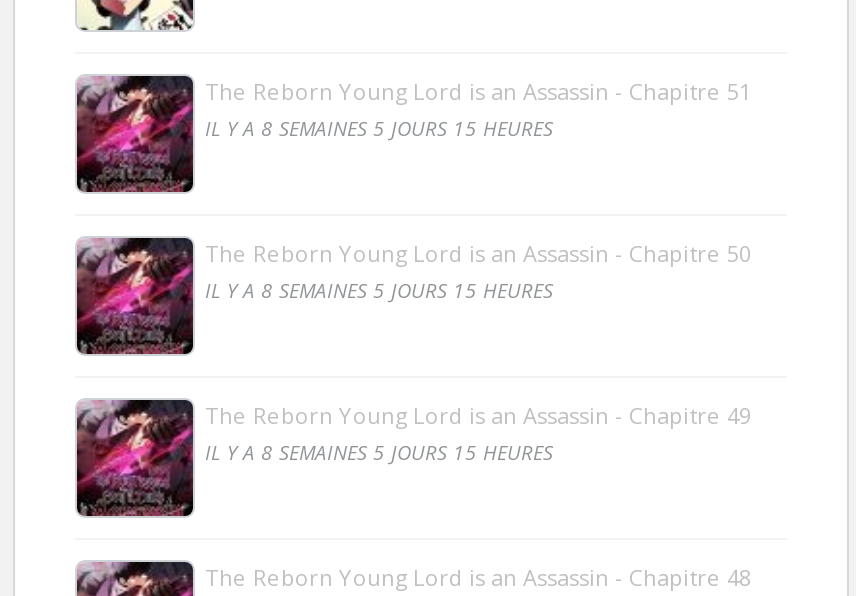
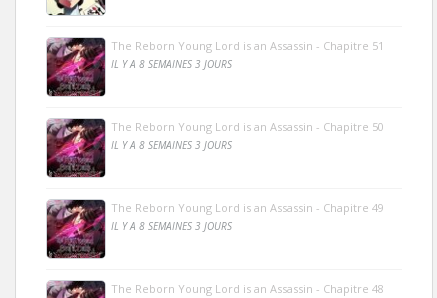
[205,113,553,141] IL Y A 8 SEMAINES 5 JOURS 15 HEURES -> [111,56,232,70] IL Y A 8 SEMAINES 3 JOURS
[205,275,553,303] IL Y A 8 SEMAINES 5 JOURS 15 HEURES -> [111,137,232,151] IL Y A 8 SEMAINES 3 JOURS
[205,437,553,465] IL Y A 8 SEMAINES 5 JOURS 15 HEURES -> [111,218,232,232] IL Y A 8 SEMAINES 3 JOURS

